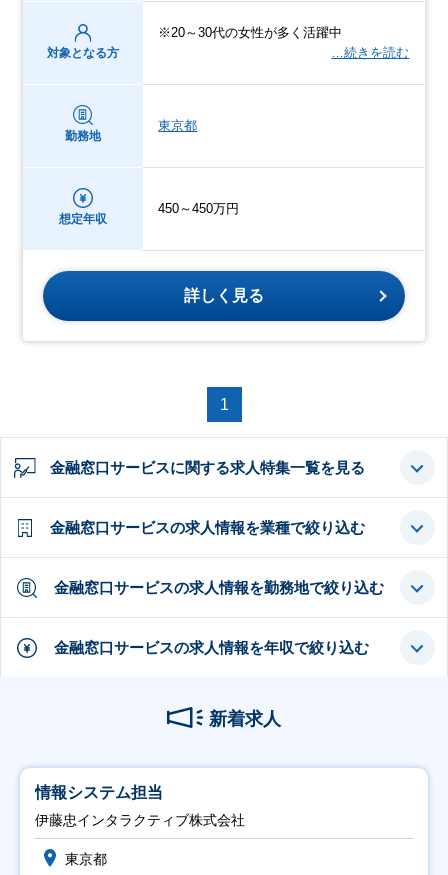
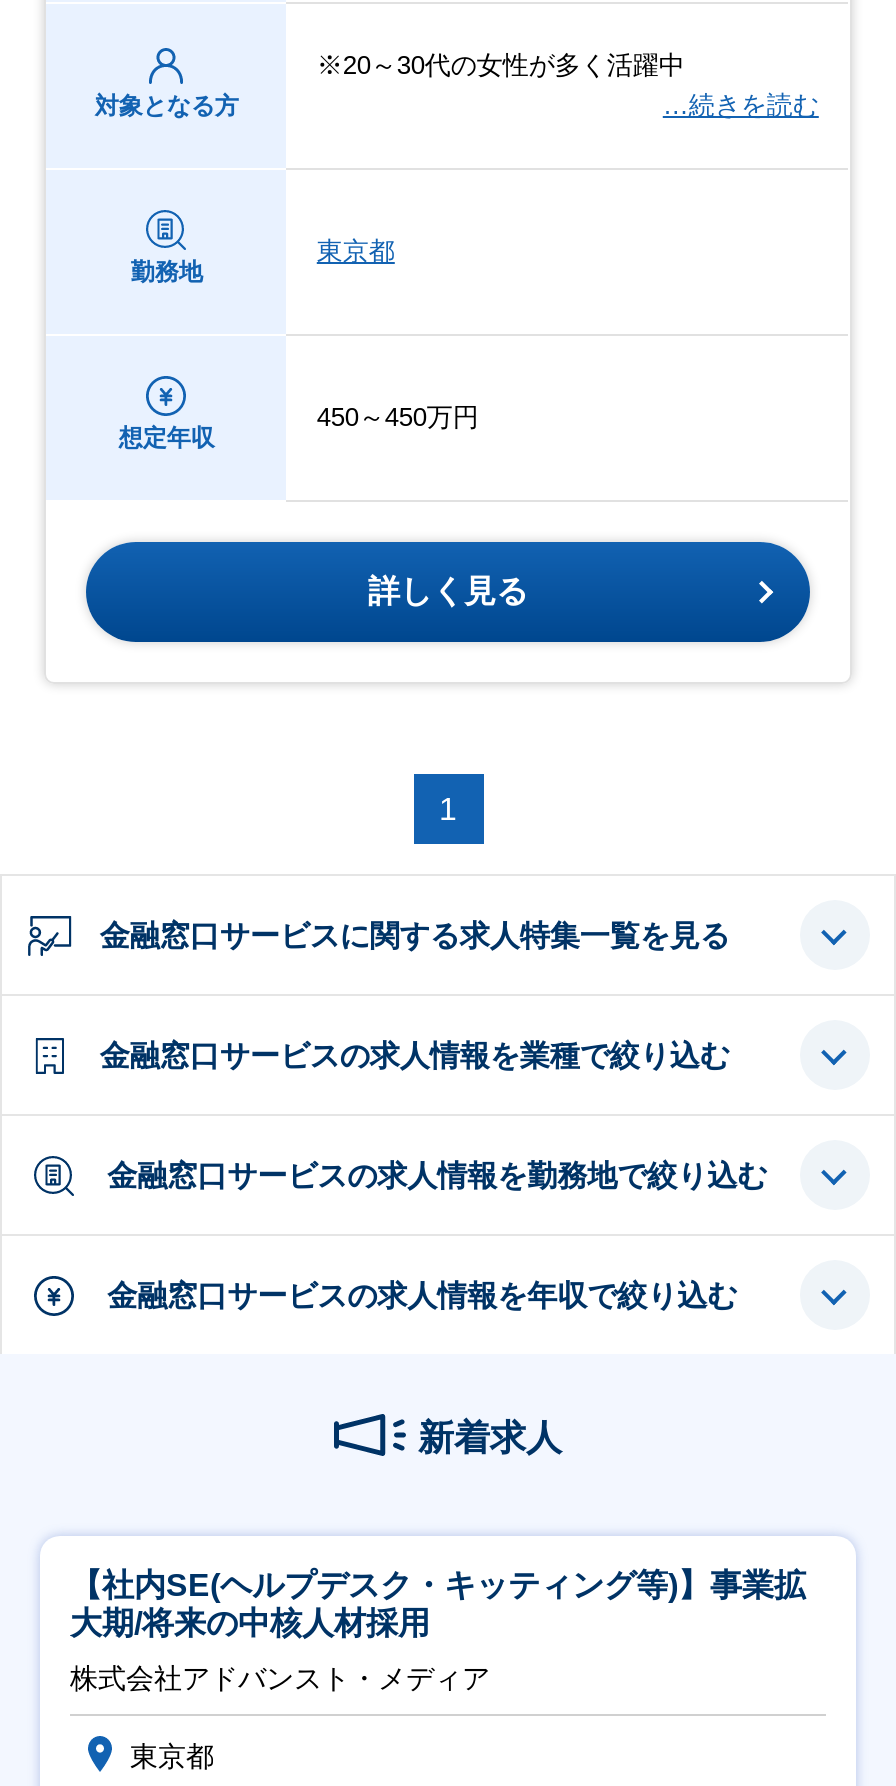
[35,784,163,801] 情報システム担当 -> [70,1568,806,1640] 【社内SE(ヘルプデスク・キッティング等)】事業拡 | 大期/将来の中核人材採用
[35,812,245,828] 伊藤忠インタラクティブ株式会社 -> [70,1662,490,1694] 株式会社アドバンスト・メディア

